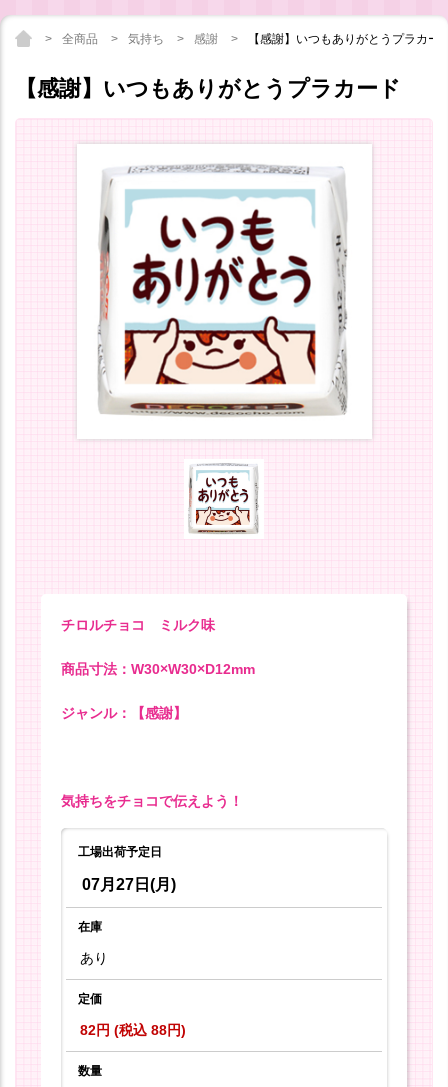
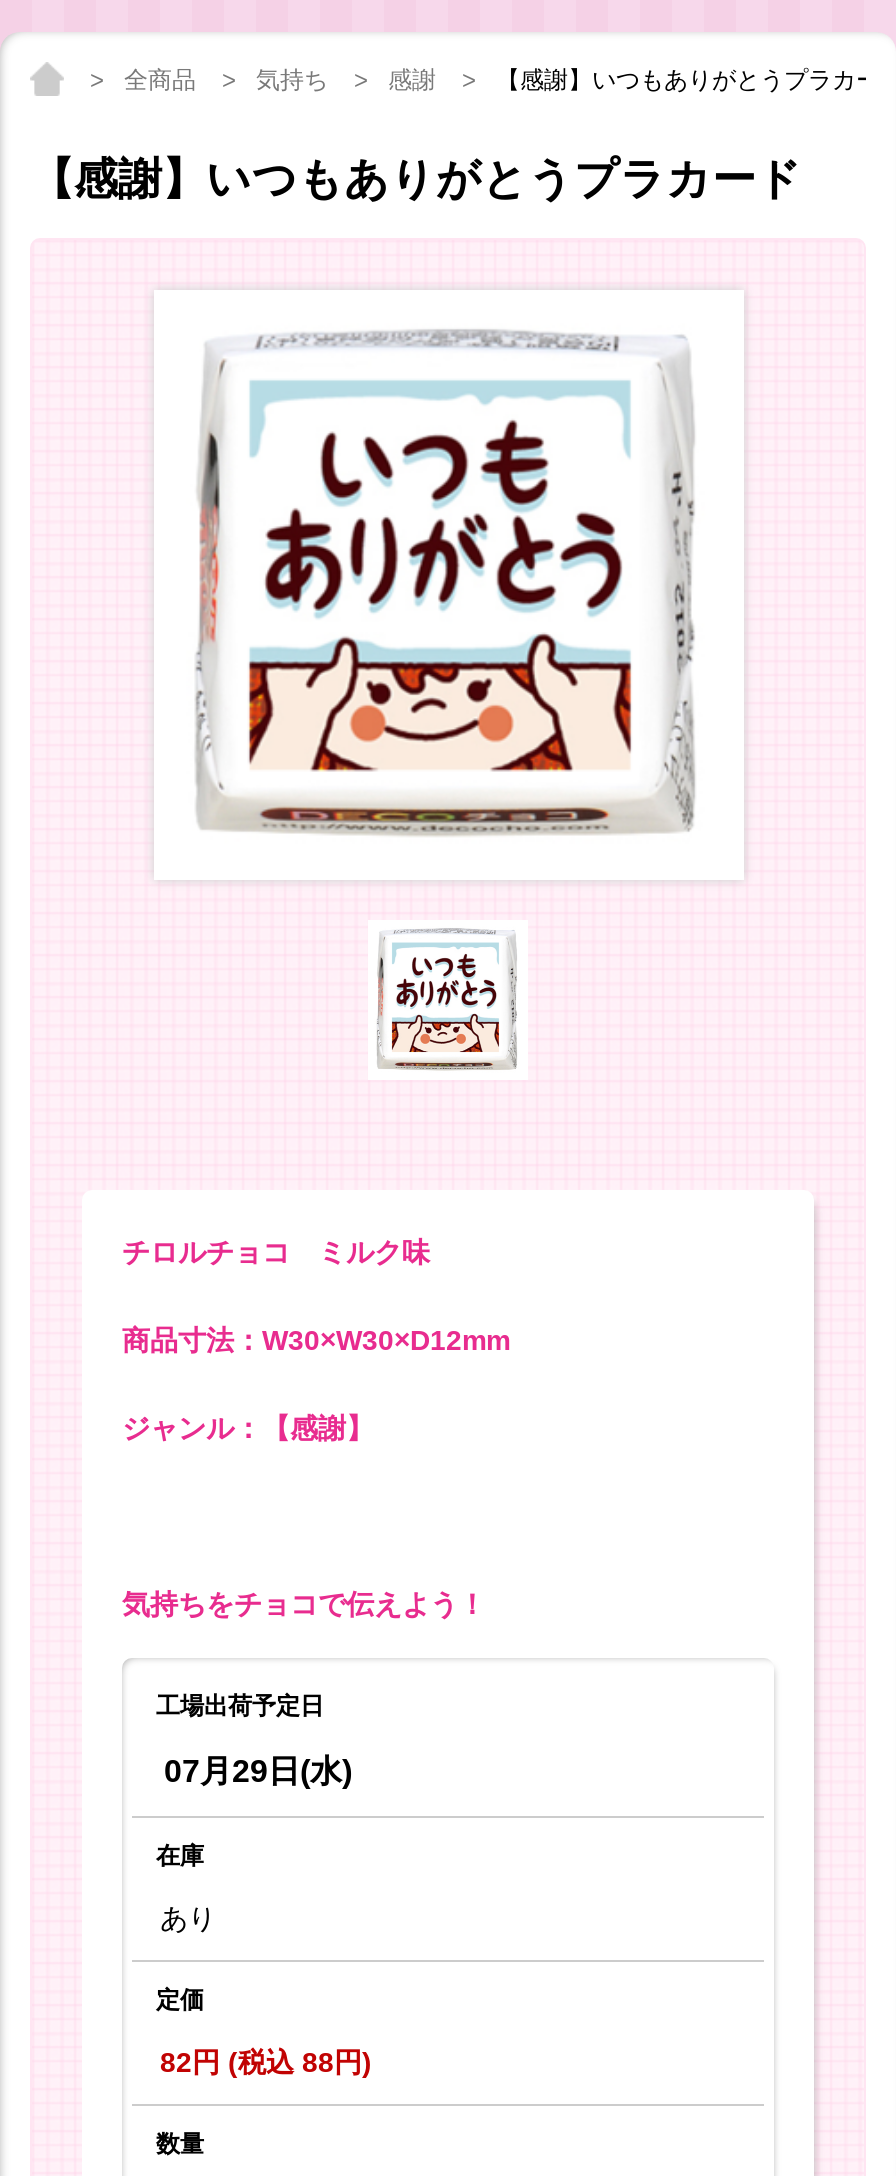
[82,876,176,893] 07月27日(月) -> [164,1754,352,1788] 07月29日(水)

